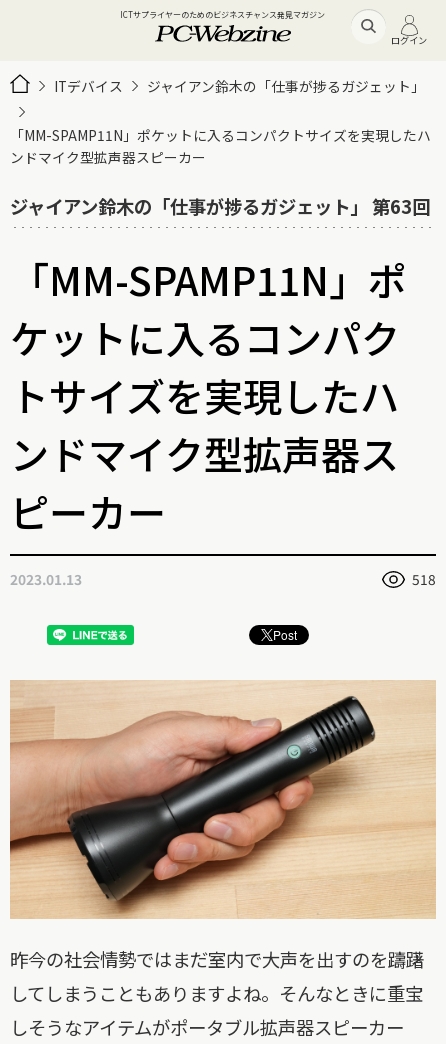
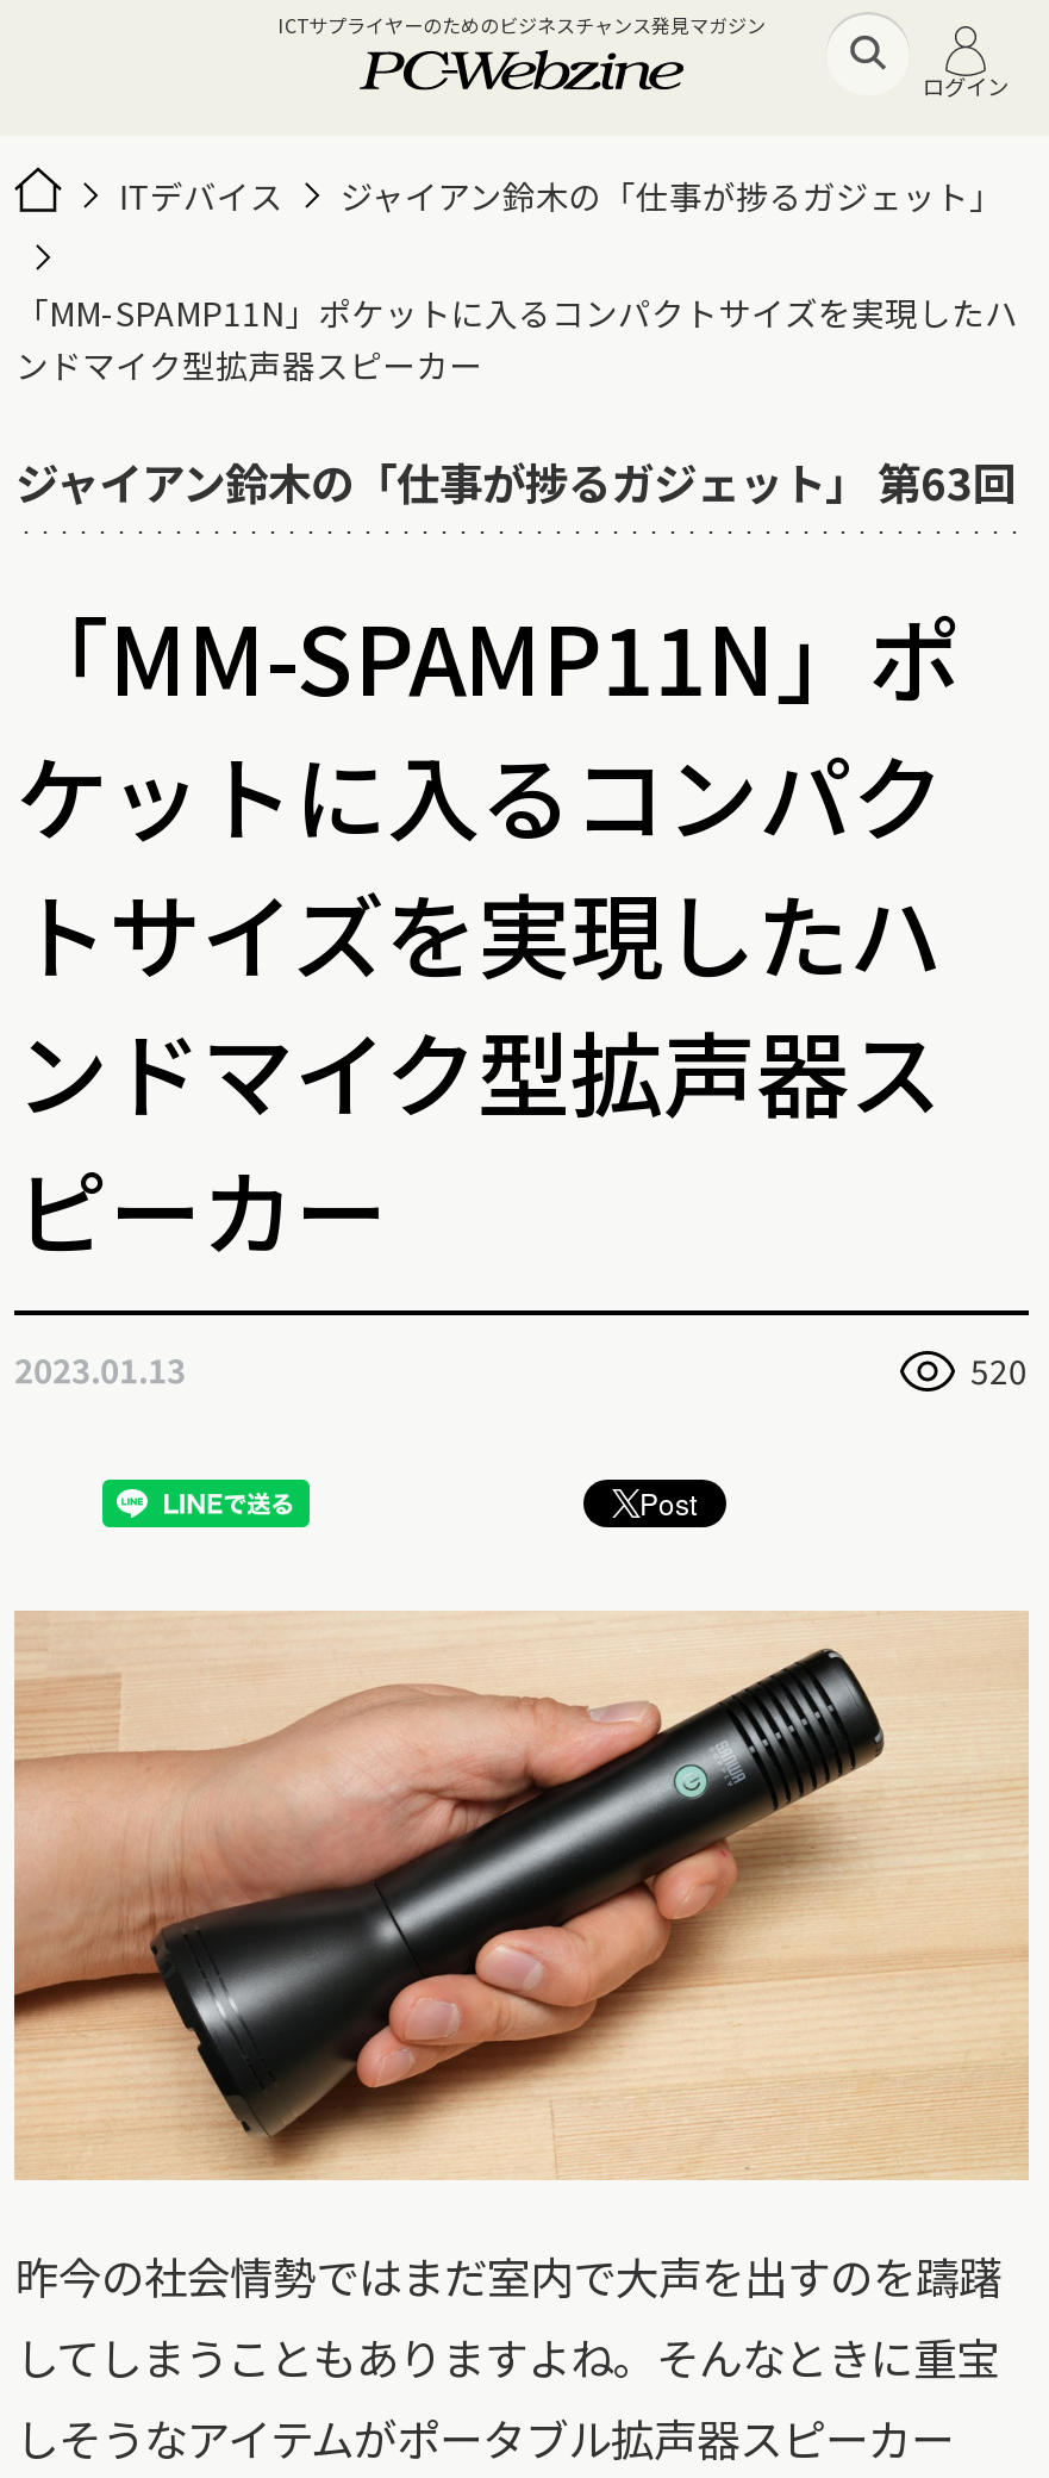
[411,569,435,589] 518 -> [970,1346,1028,1393] 520

